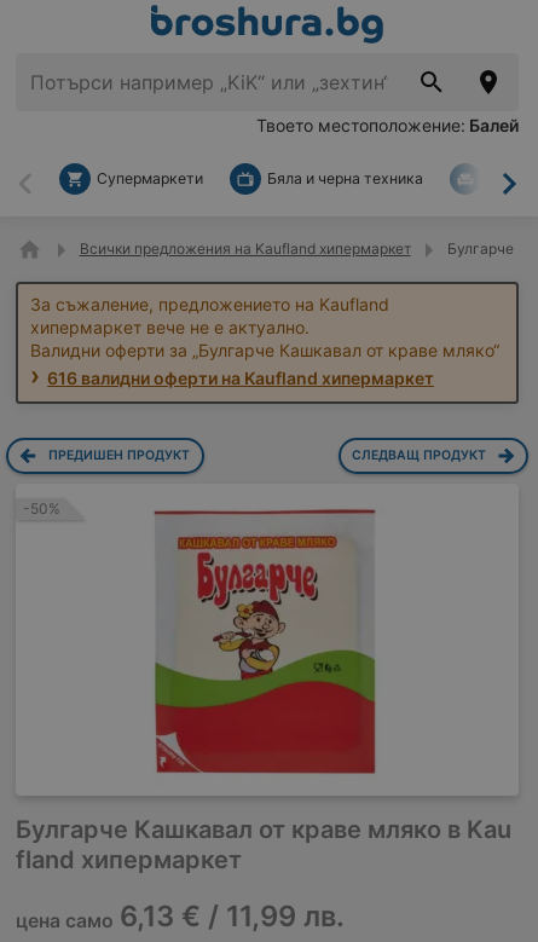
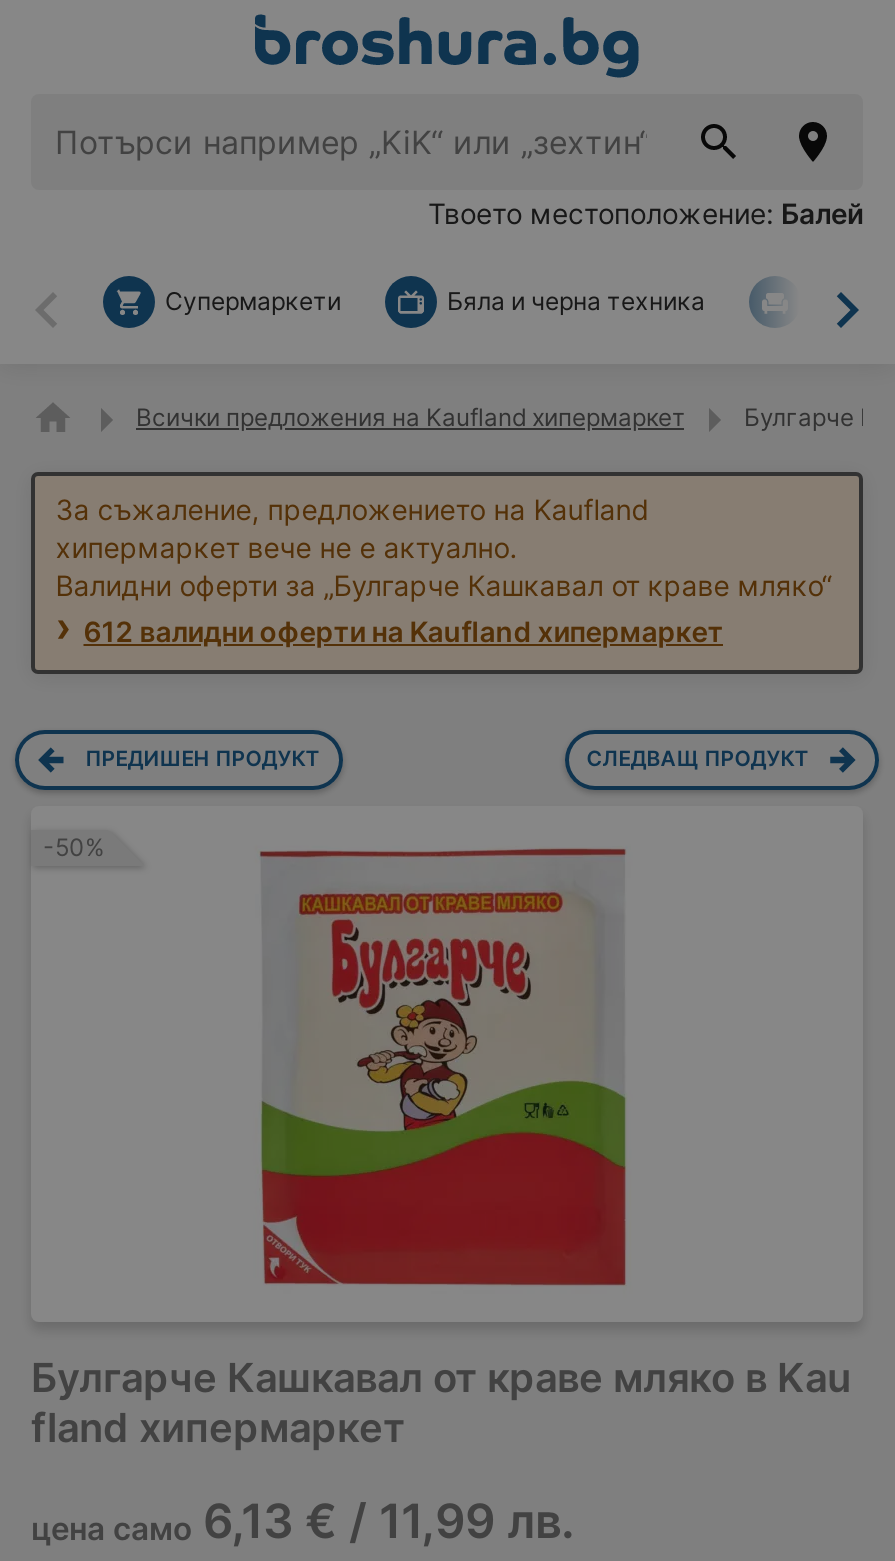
[47,367,434,388] 616 валидни оферти на Kaufland хипермаркет -> [83,613,723,647] 612 валидни оферти на Kaufland хипермаркет

